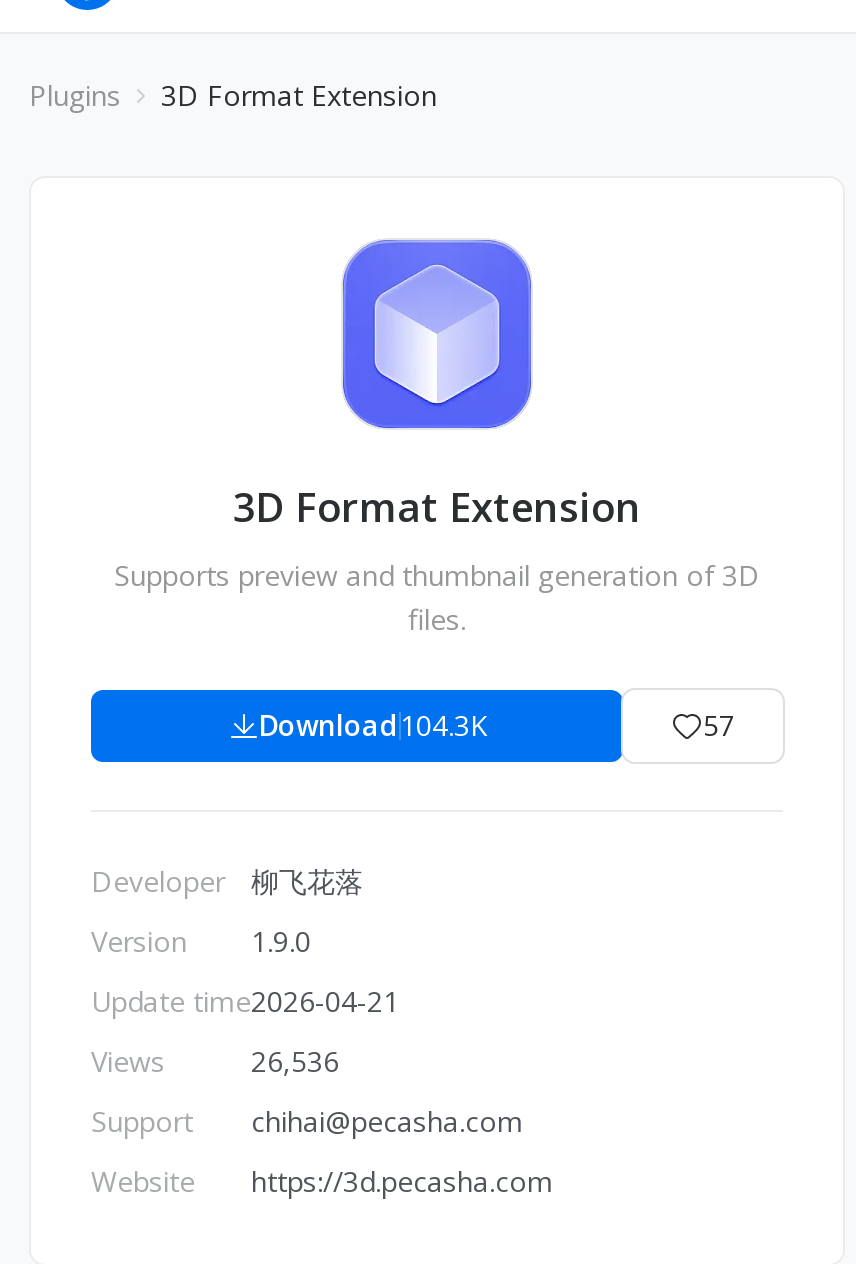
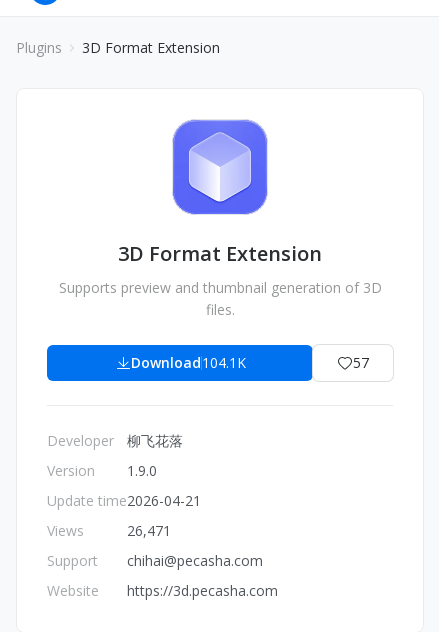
[258,706,488,744] Download 104.3K -> [130,353,245,372] Download 104.1K
[251,1042,339,1080] 26,536 -> [127,521,171,540] 26,471

